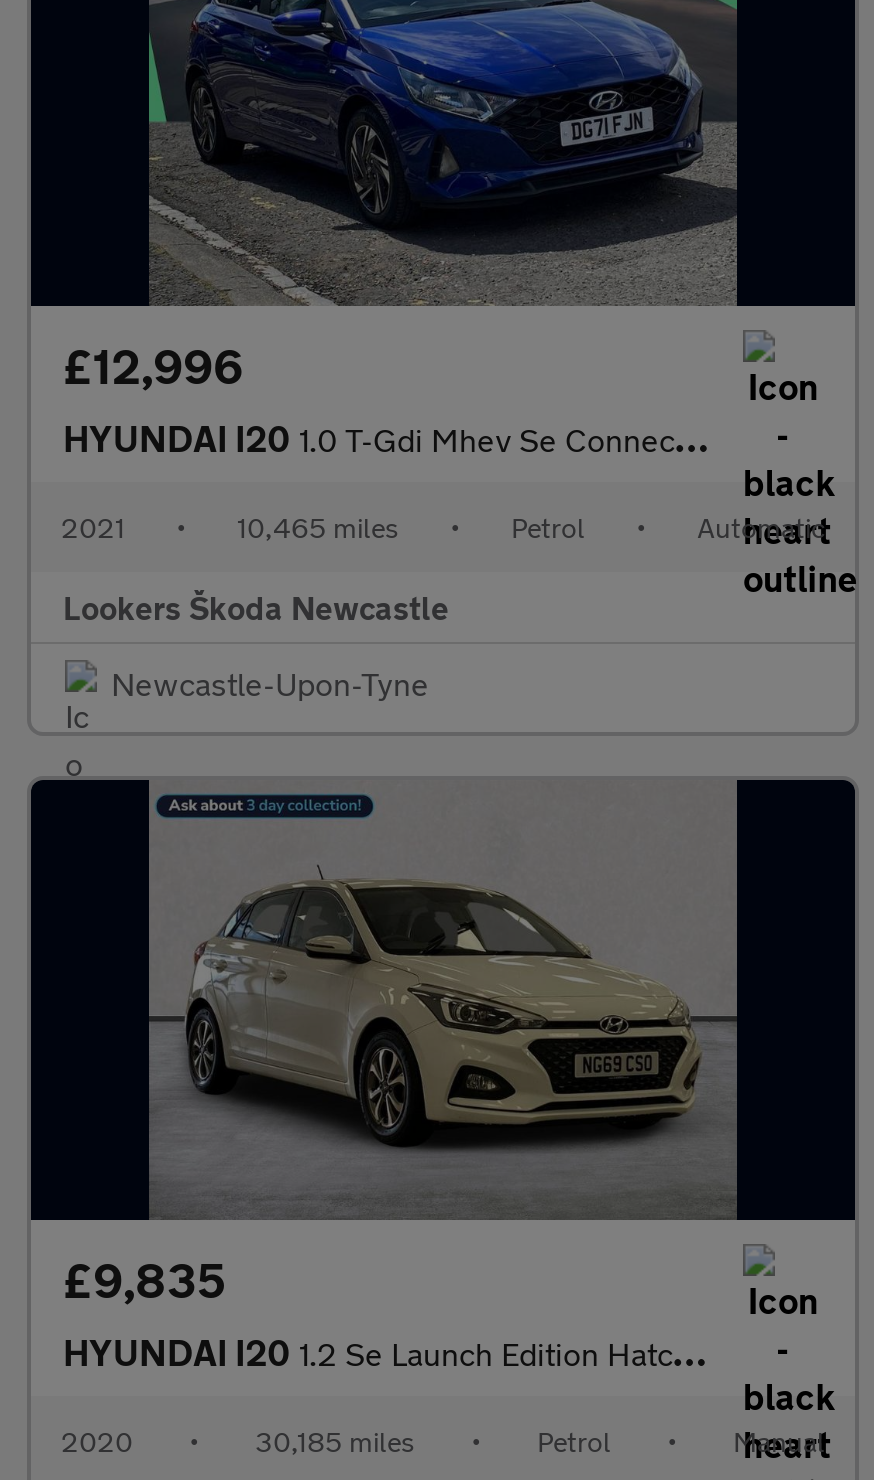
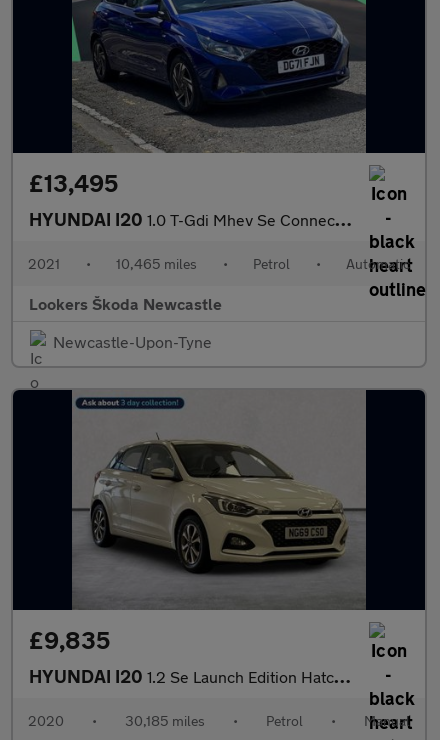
[63,338,243,394] £12,996 -> [29,169,118,197] £13,495

